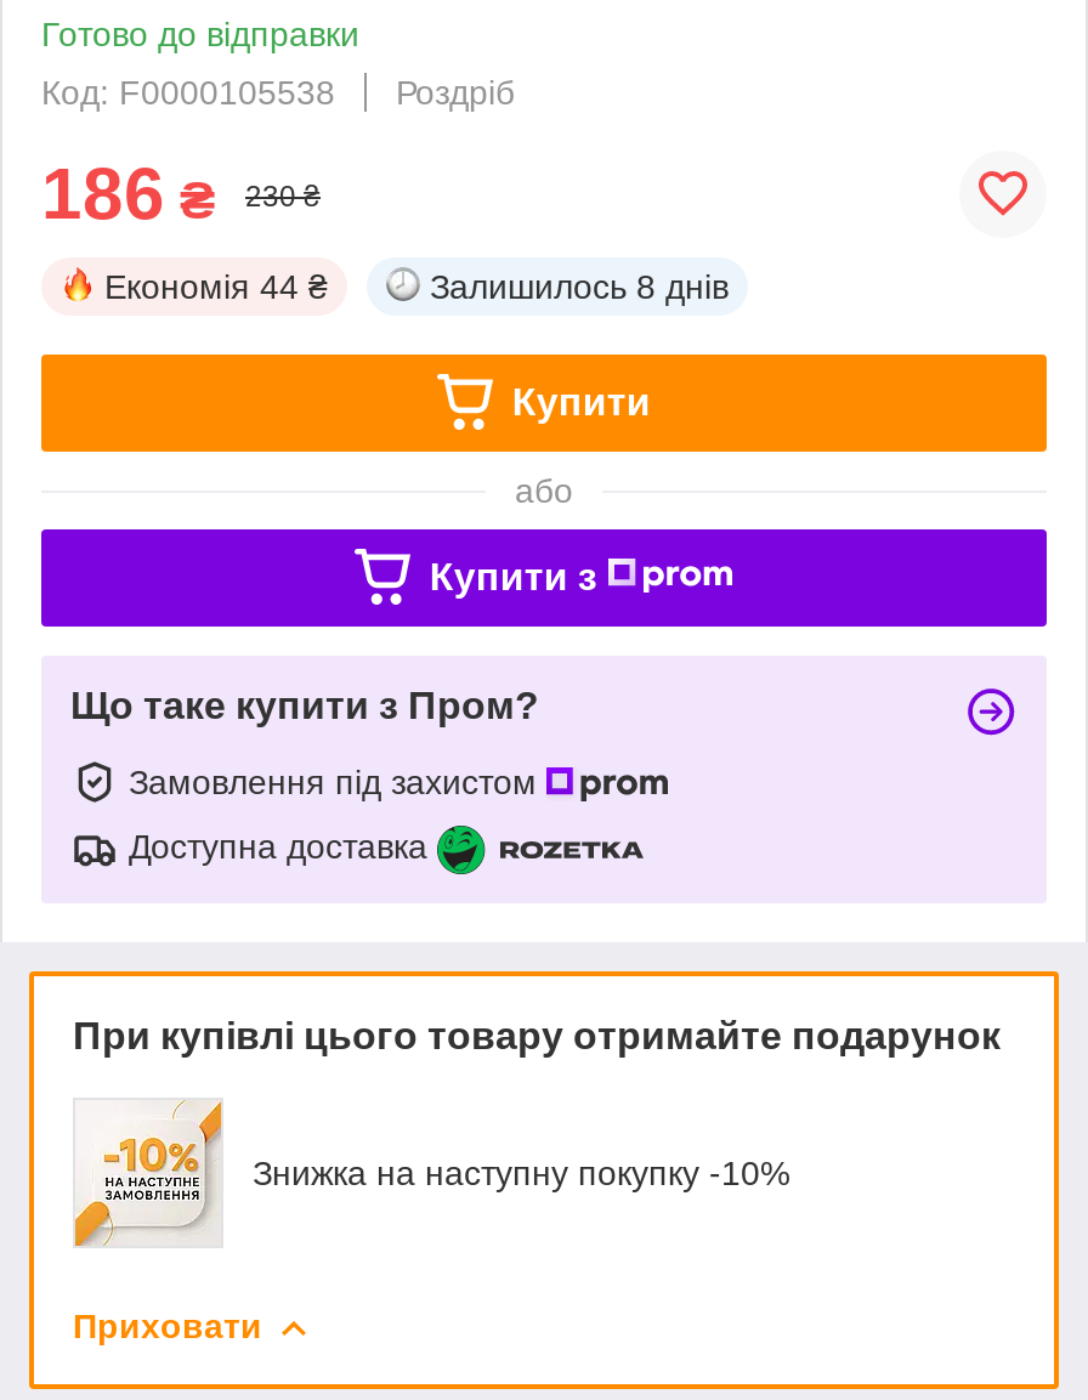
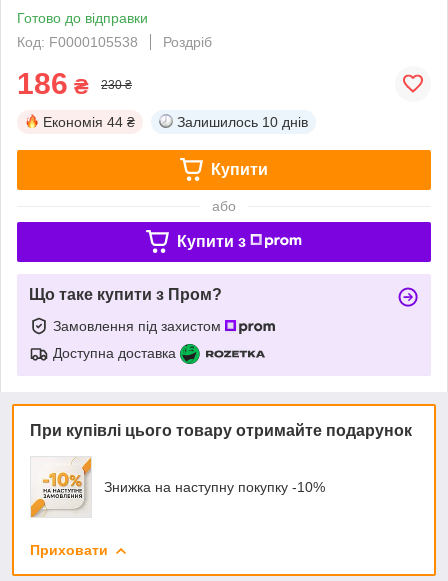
[430,267,729,305] Залишилось 8 днів -> [177,114,308,130] Залишилось 10 днів

